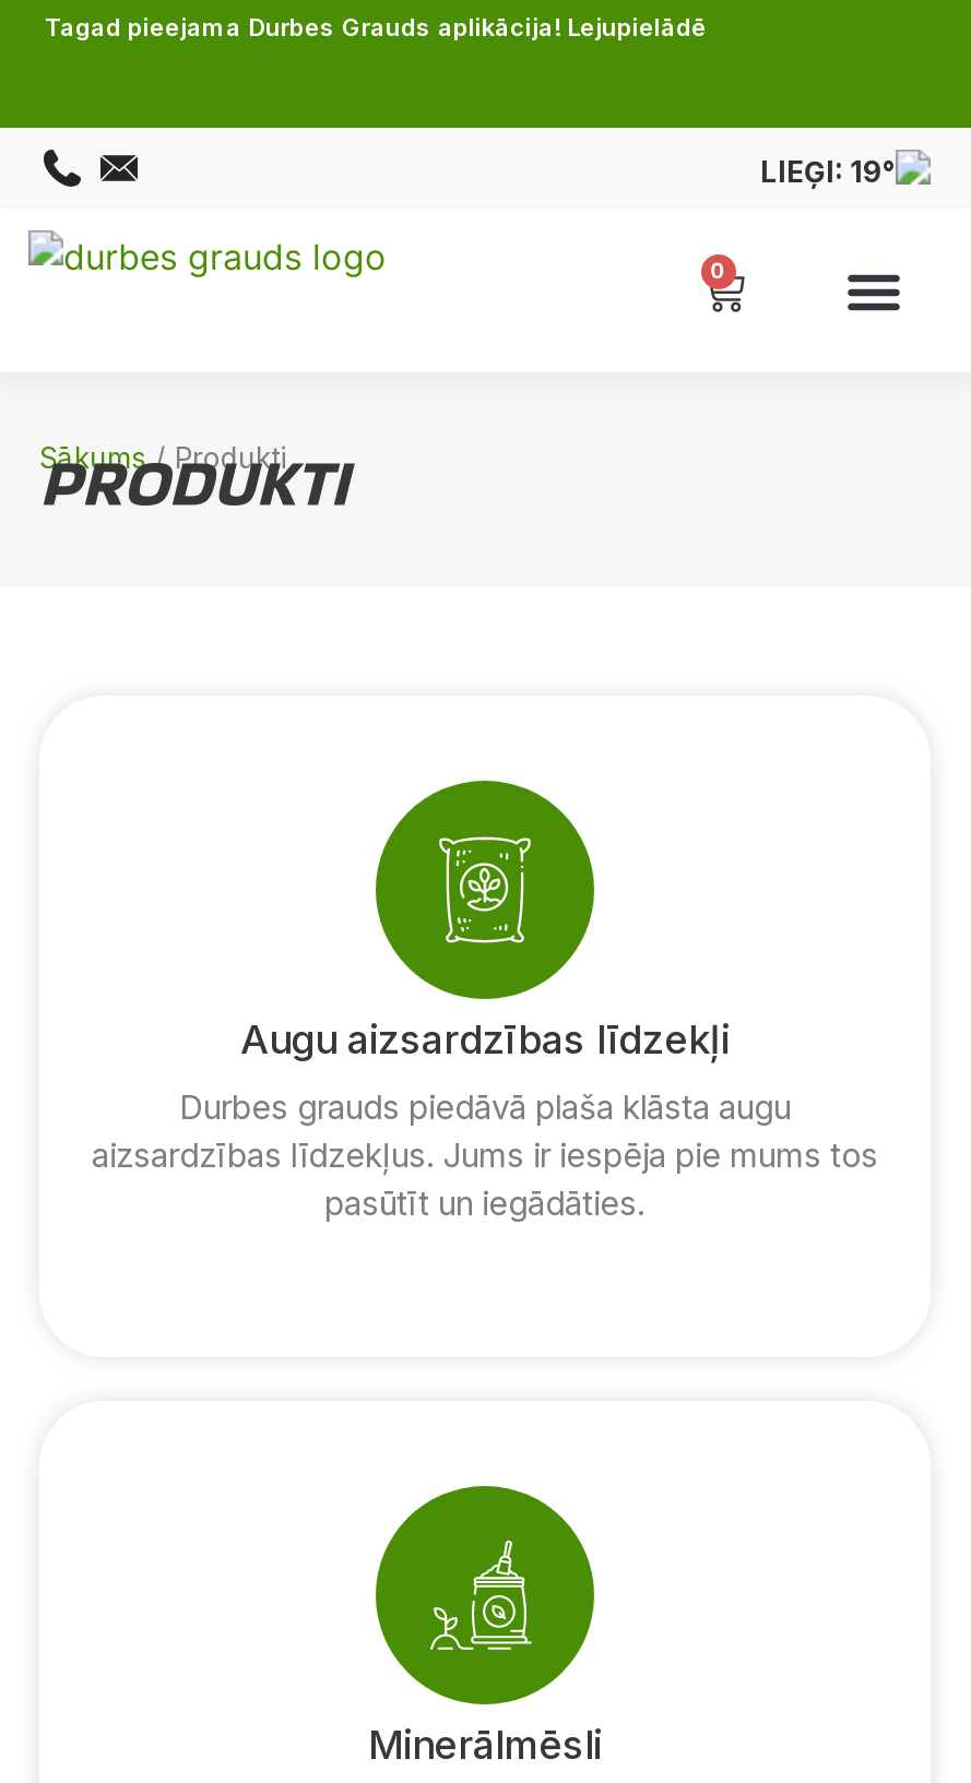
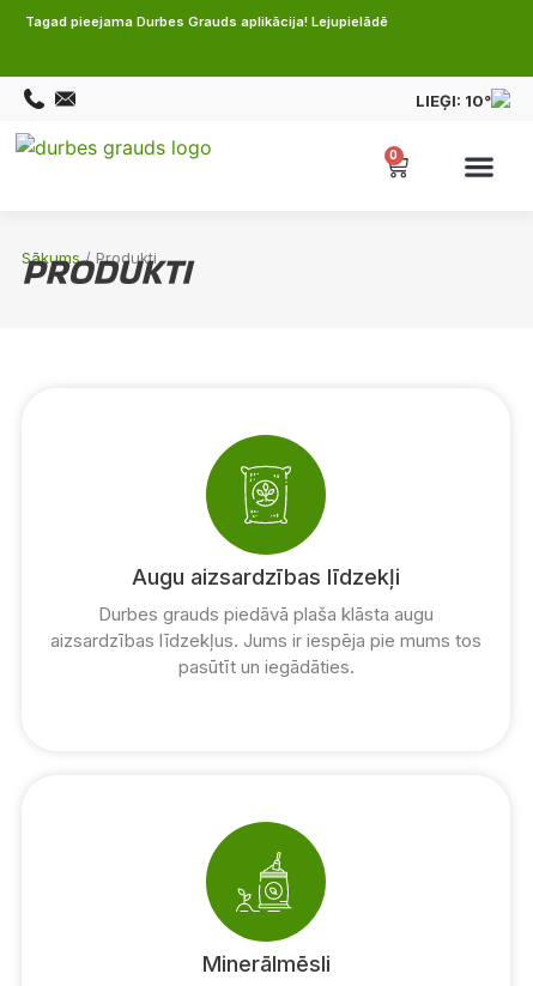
[760,153,896,188] LIEĢI: 19° -> [416,90,491,110] LIEĢI: 10°

